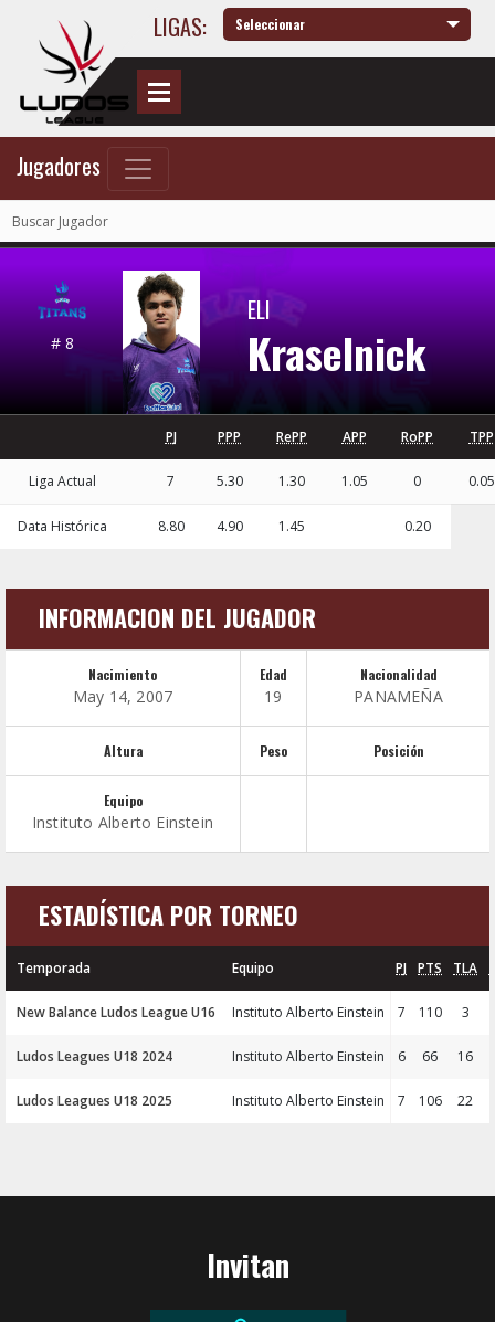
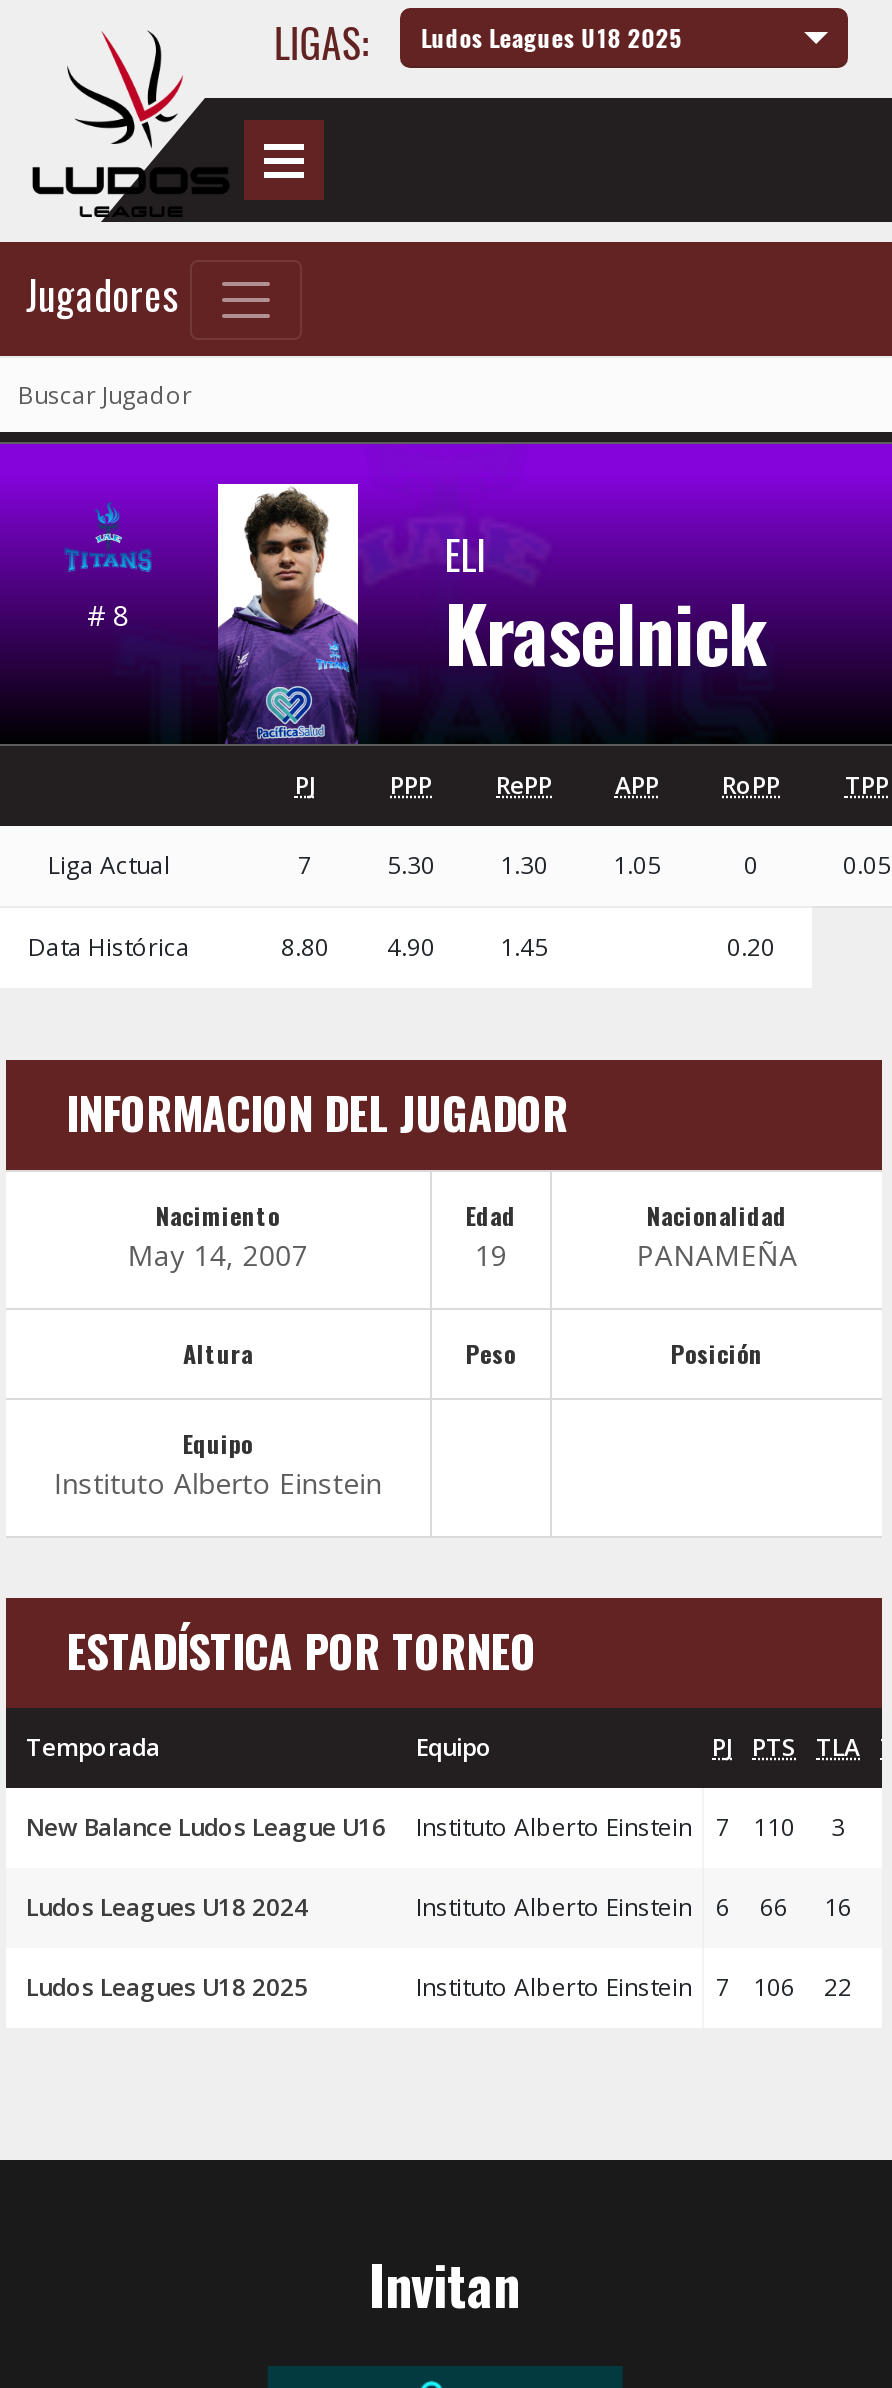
[235,14,305,33] Seleccionar -> [421,20,683,54] Ludos Leagues U18 2025

